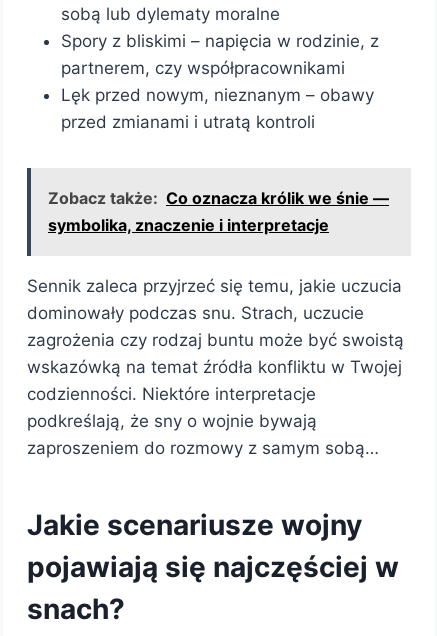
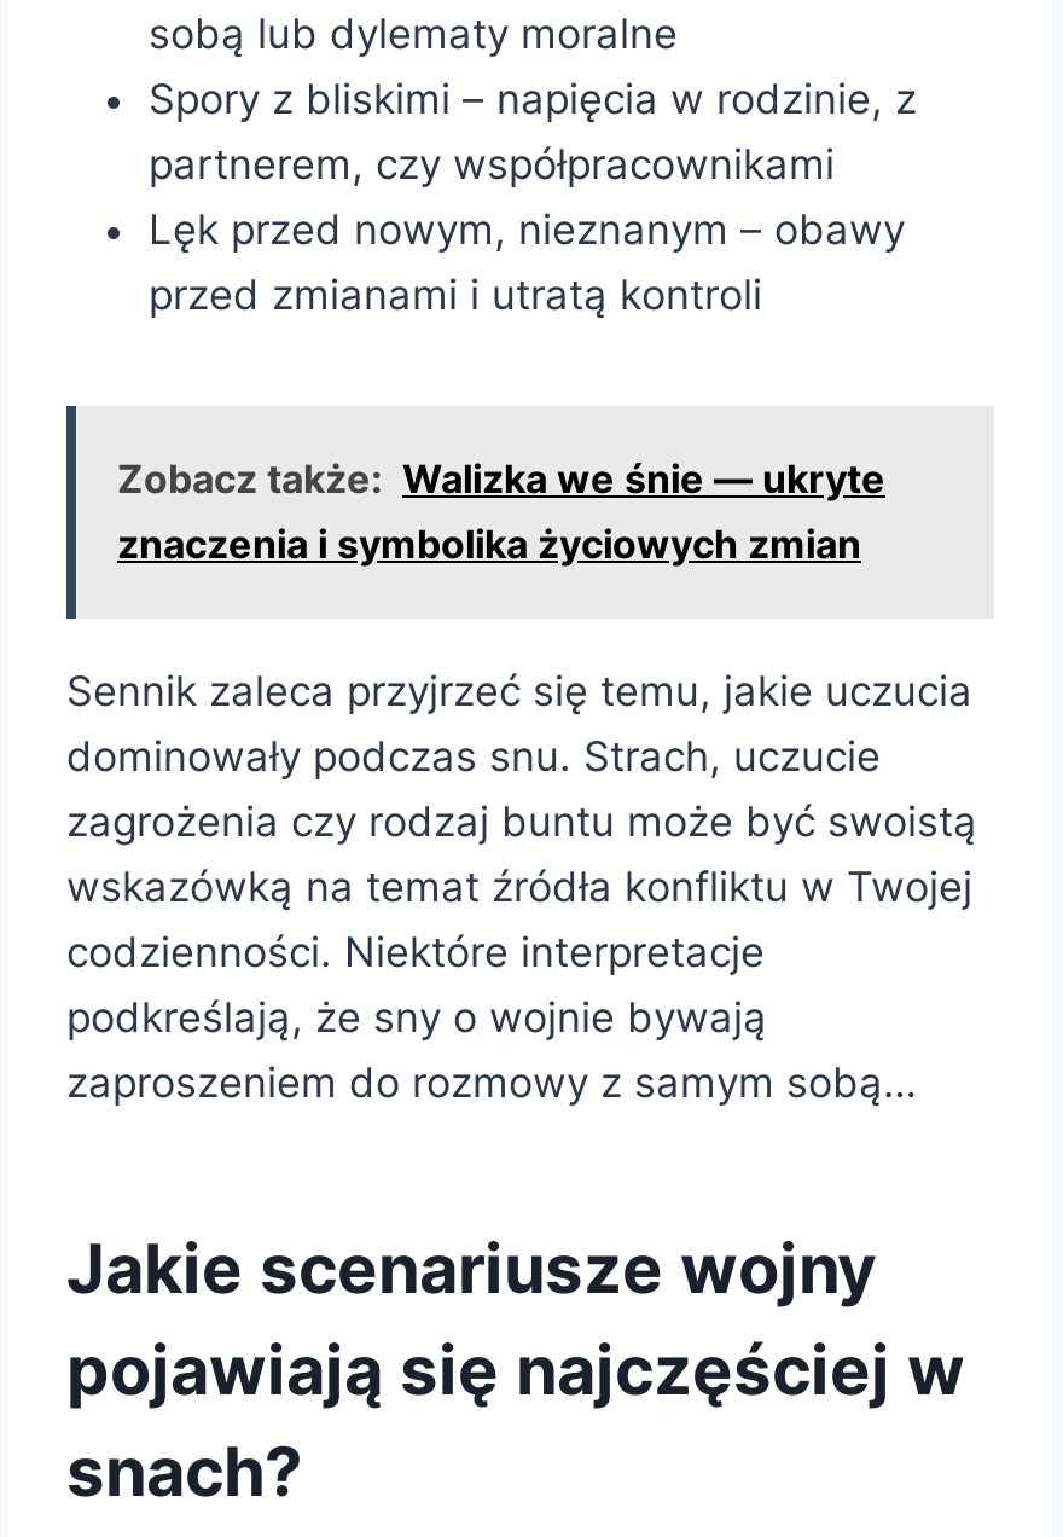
[48,188,389,235] Zobacz także: Co oznacza królik we śnie — | symbolika, znaczenie i interpretacje -> [117,455,885,568] Zobacz także: Walizka we śnie — ukryte | znaczenia i symbolika życiowych zmian

